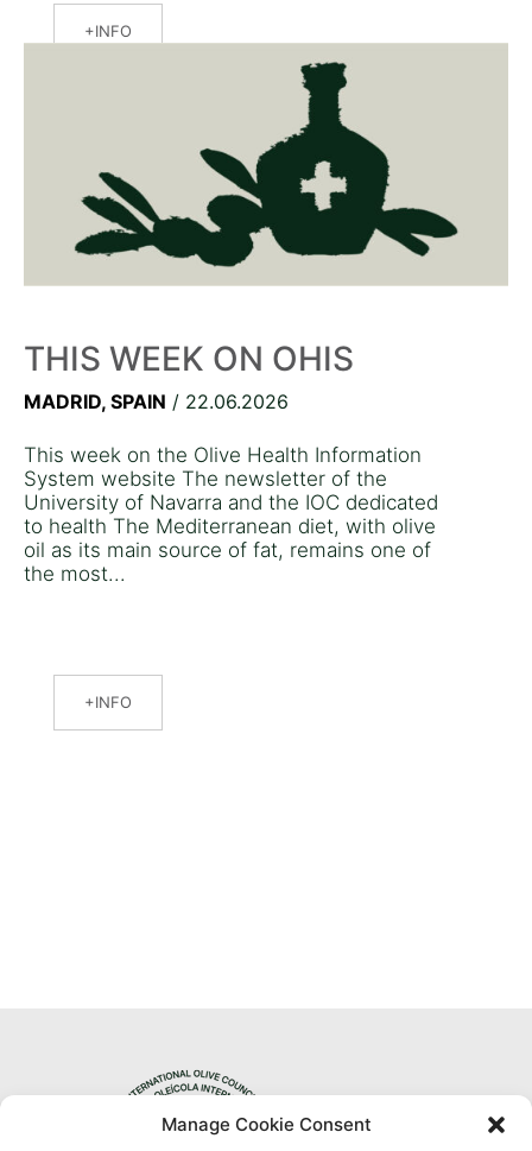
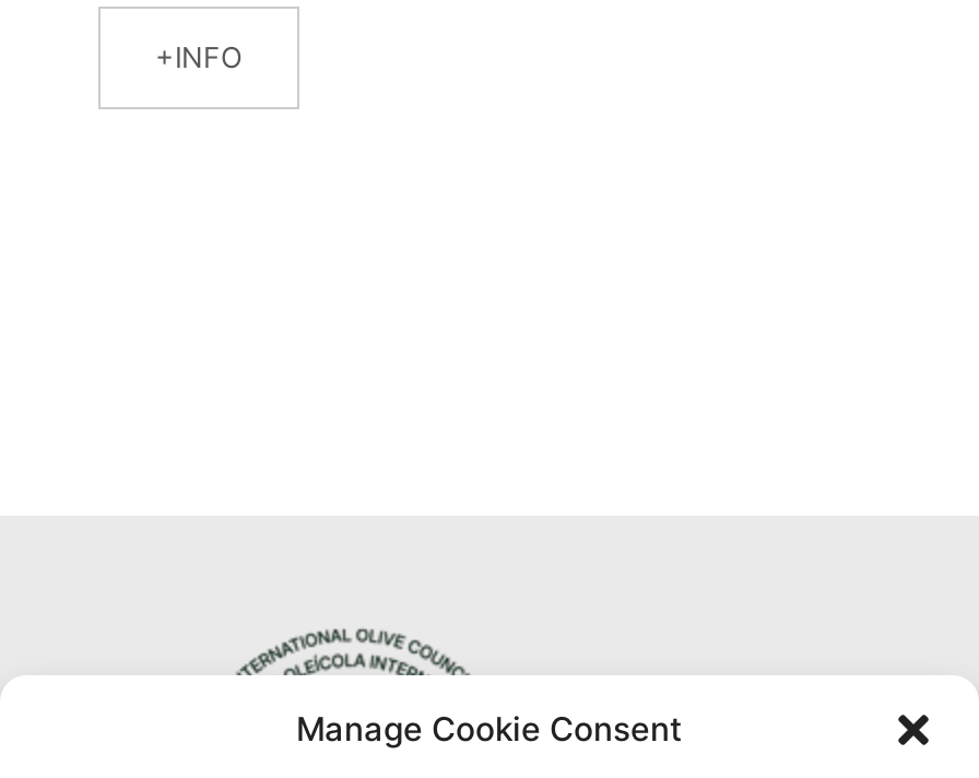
[24,43,508,284] [image] -> none
[24,338,438,586] THIS WEEK ON OHIS | MADRID, SPAIN / 22.06.2026 | This week on the Olive Health Information | System website The newsletter of the | University of Navarra and the IOC dedicated | to health The Mediterranean diet, with olive | oil as its main source of fat, remains one of | the most... -> none
[95,692,132,711] INFO -> none

